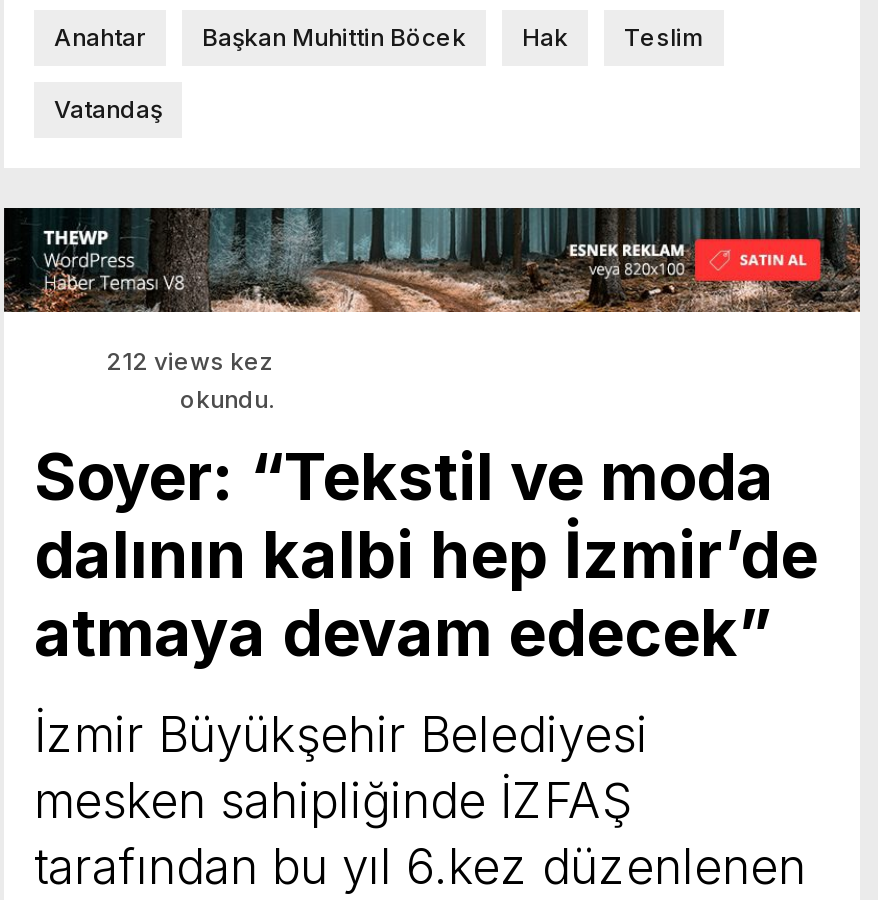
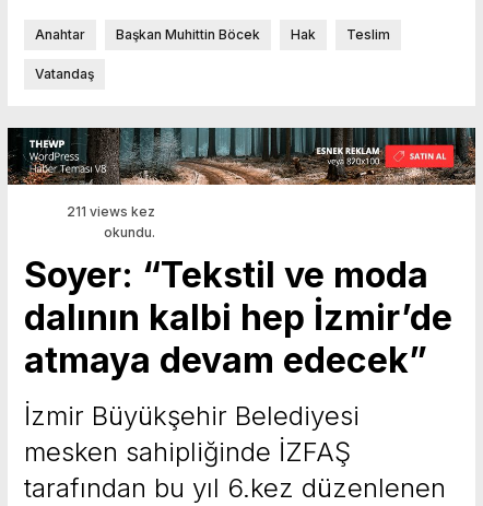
[106,346,274,376] 212 views kez -> [67,203,155,220] 211 views kez

